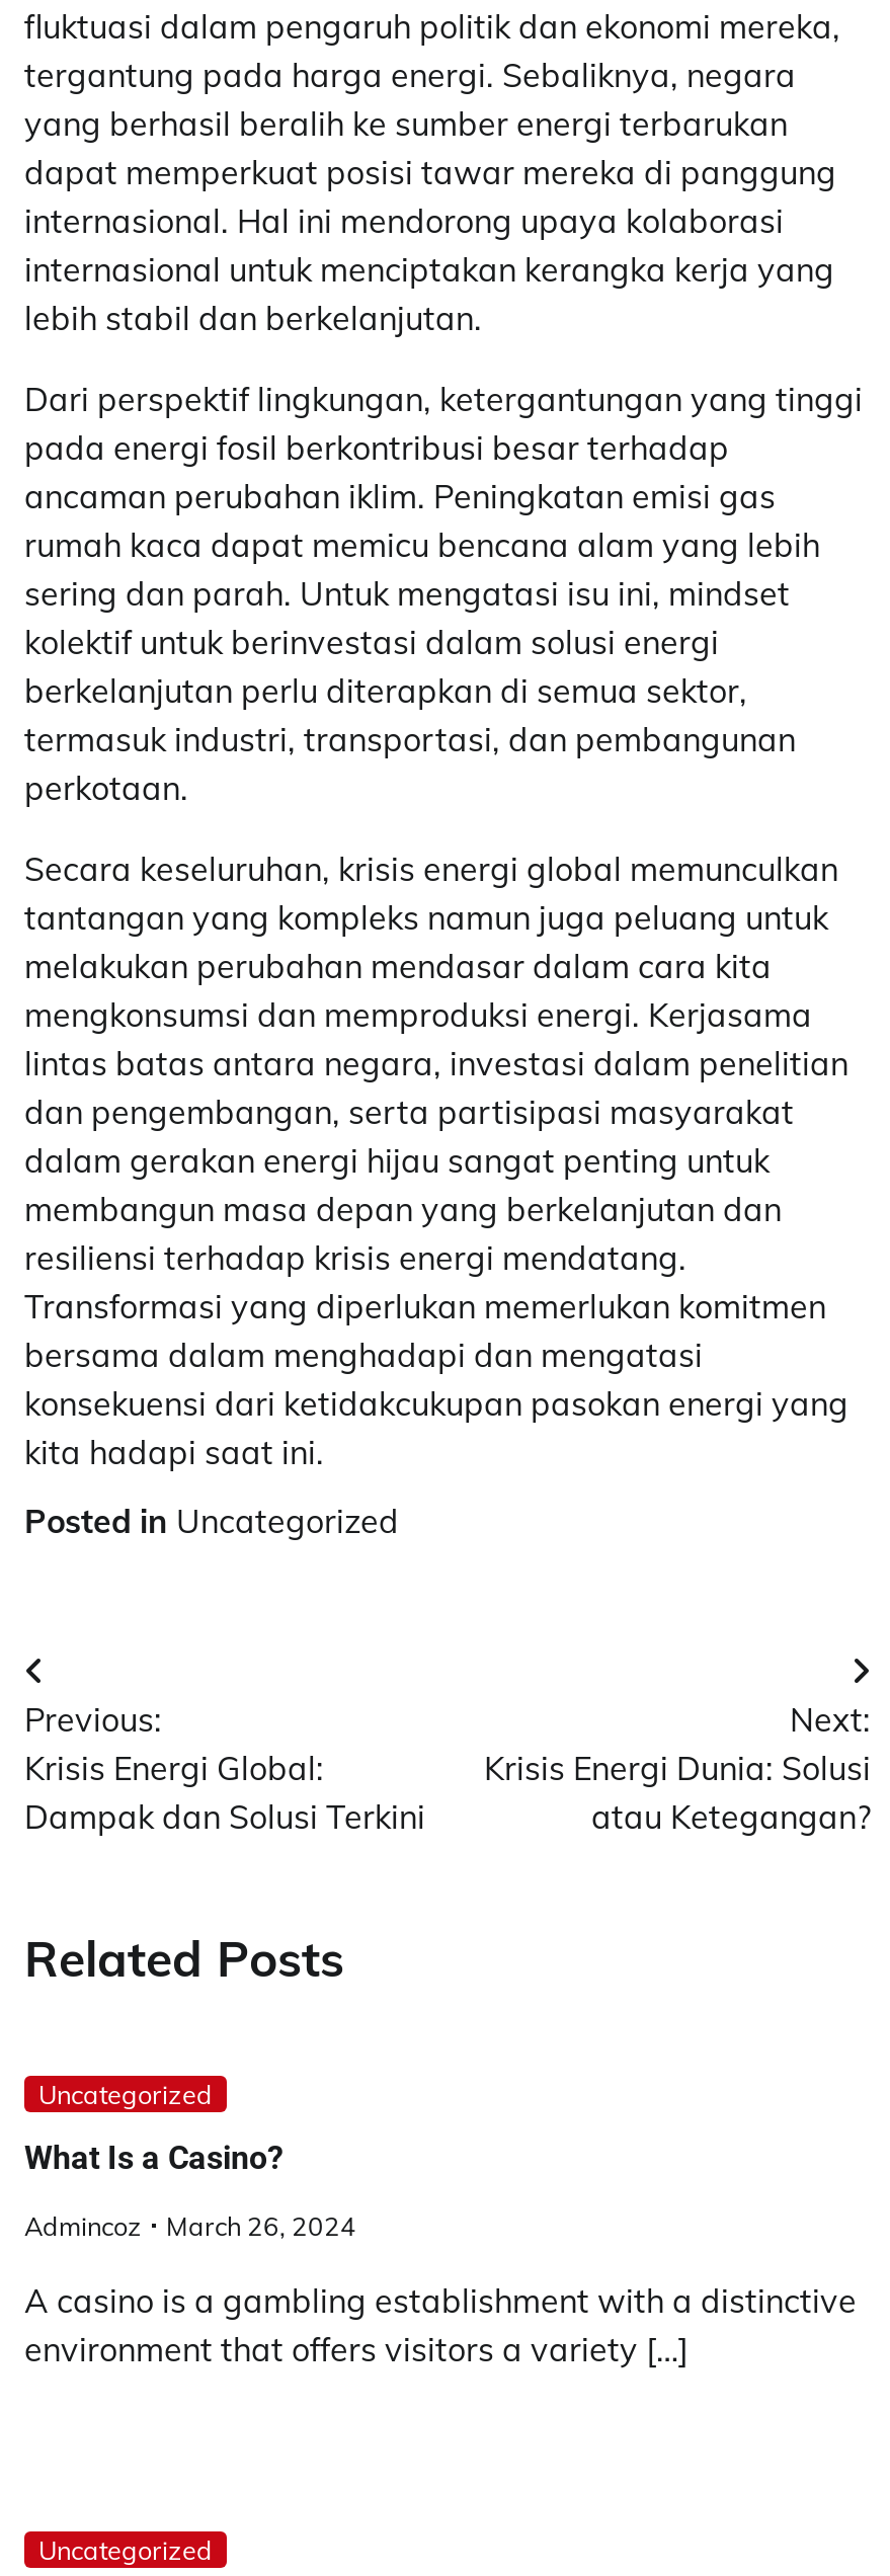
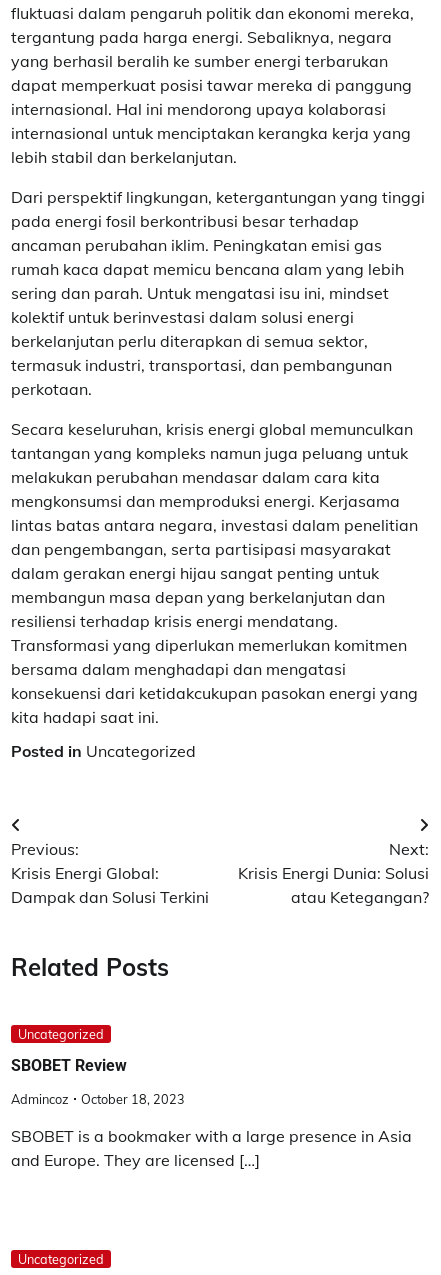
[24,2139,284,2177] What Is a Casino? -> [11,1056,127,1075] SBOBET Review
[24,2208,356,2241] Admincoz March 26, 2024 -> [11,1090,185,1106] Admincoz October 18, 2023
[24,2279,857,2368] A casino is a gambling establishment with a distinctive | environment that offers visitors a variety […] -> [11,1125,412,1169] SBOBET is a bookmaker with a large presence in Asia | and Europe. They are licensed […]

